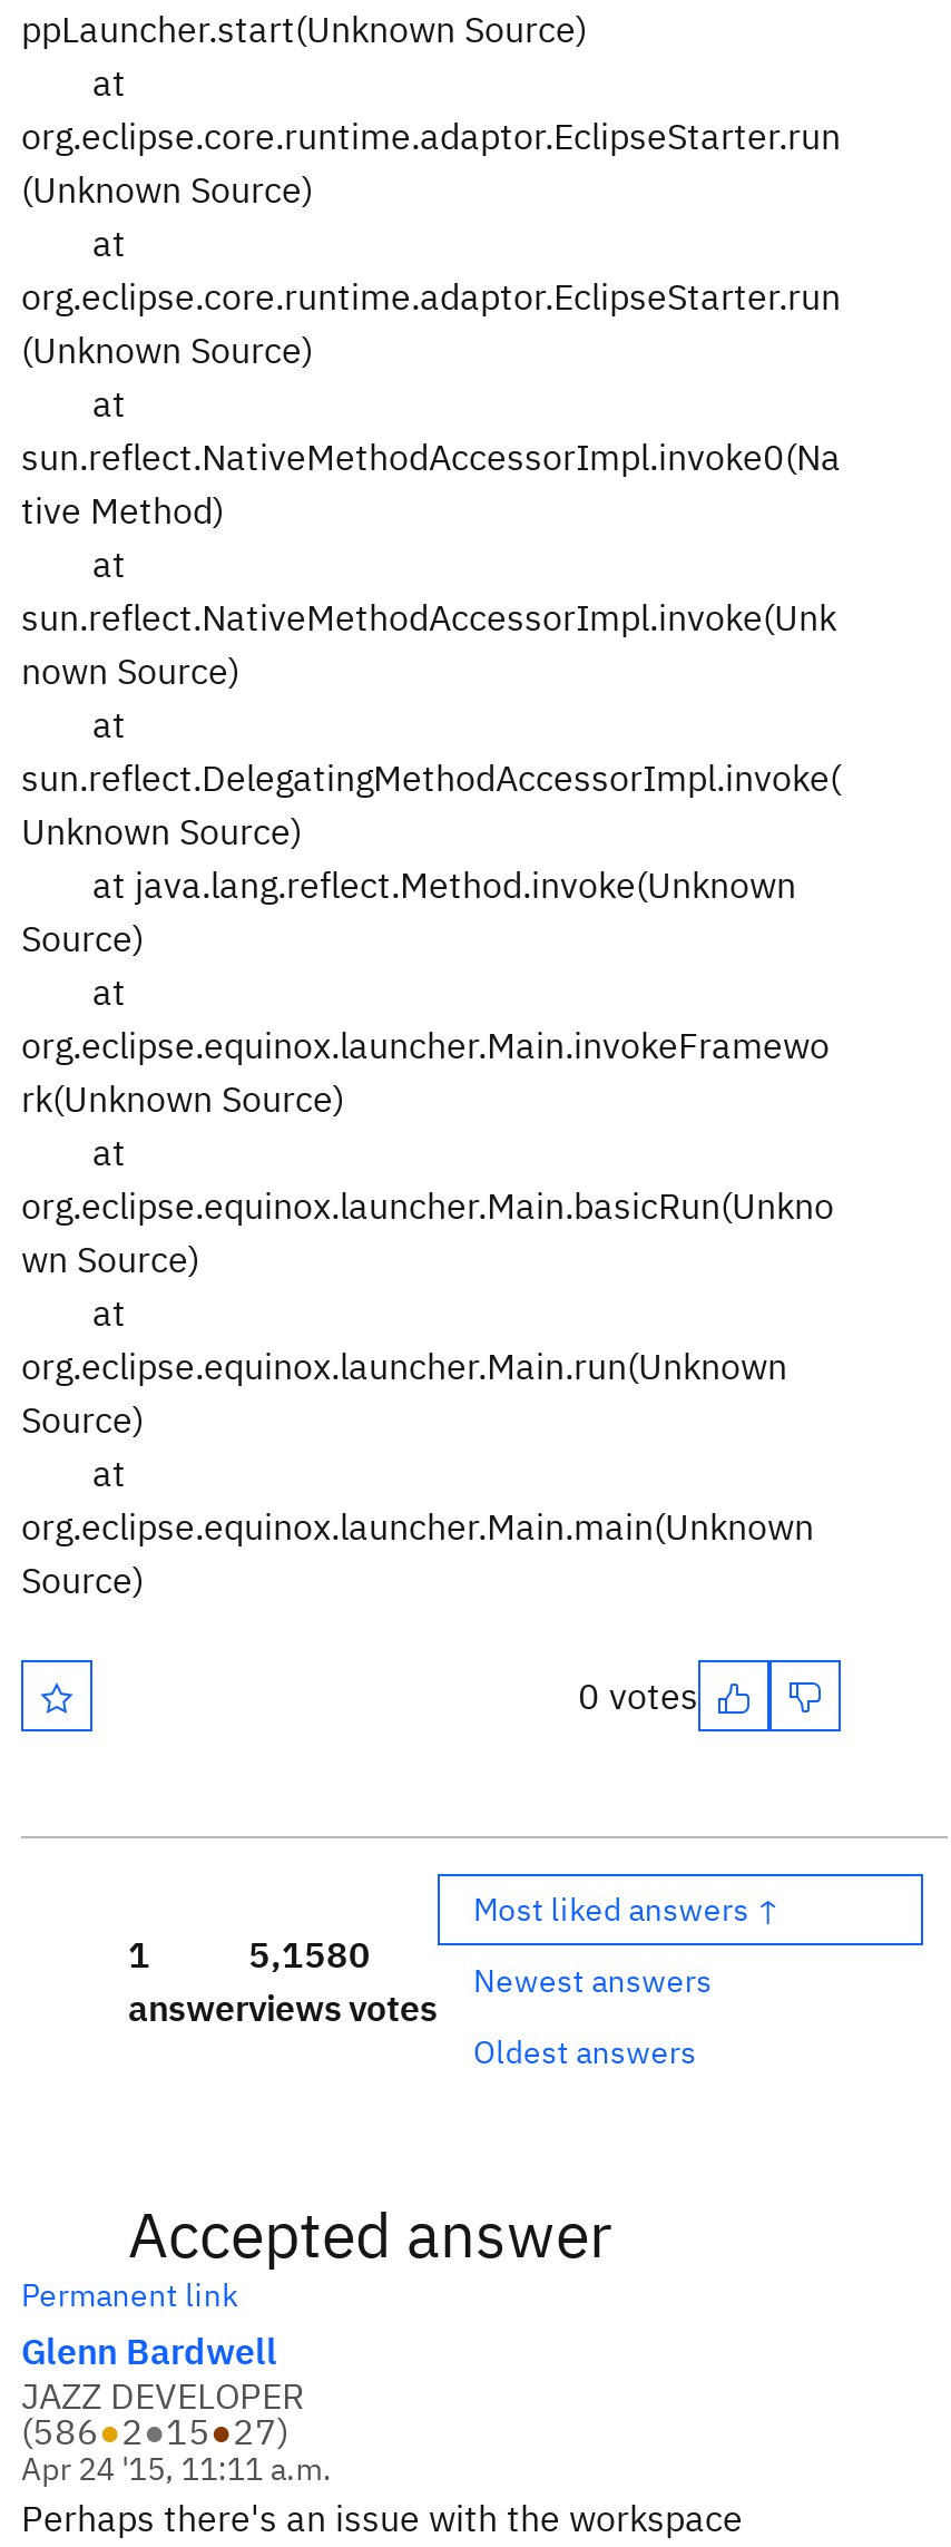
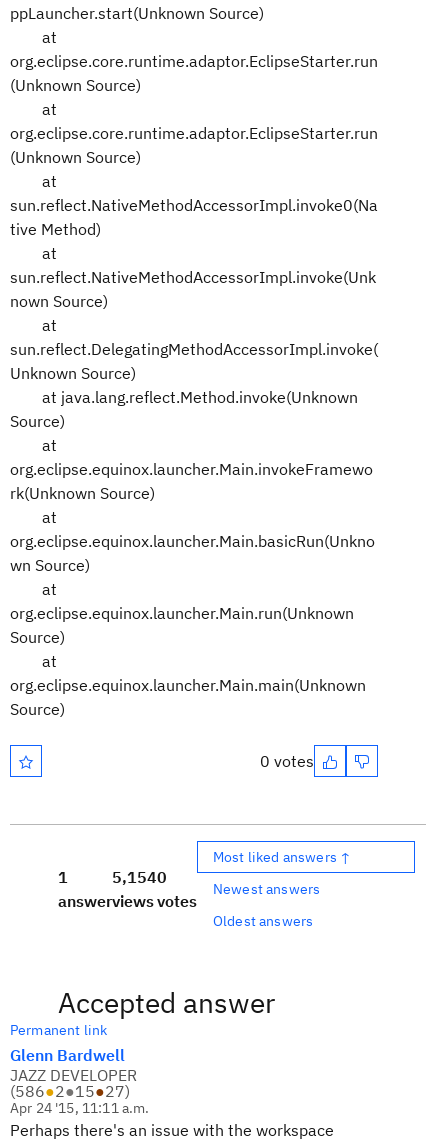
[248,1932,371,1977] 5,158 0 -> [112,867,167,887] 5,154 0

